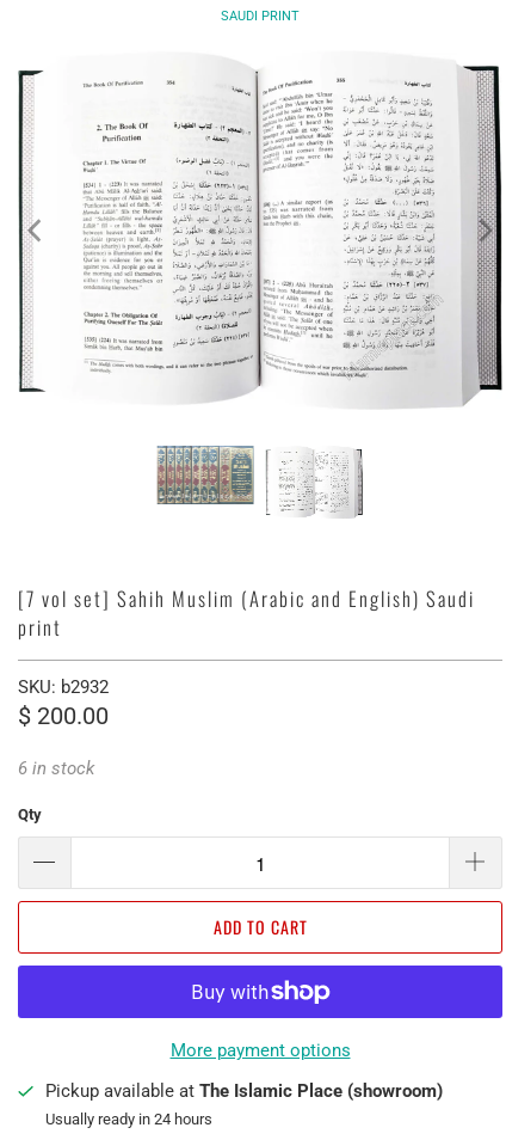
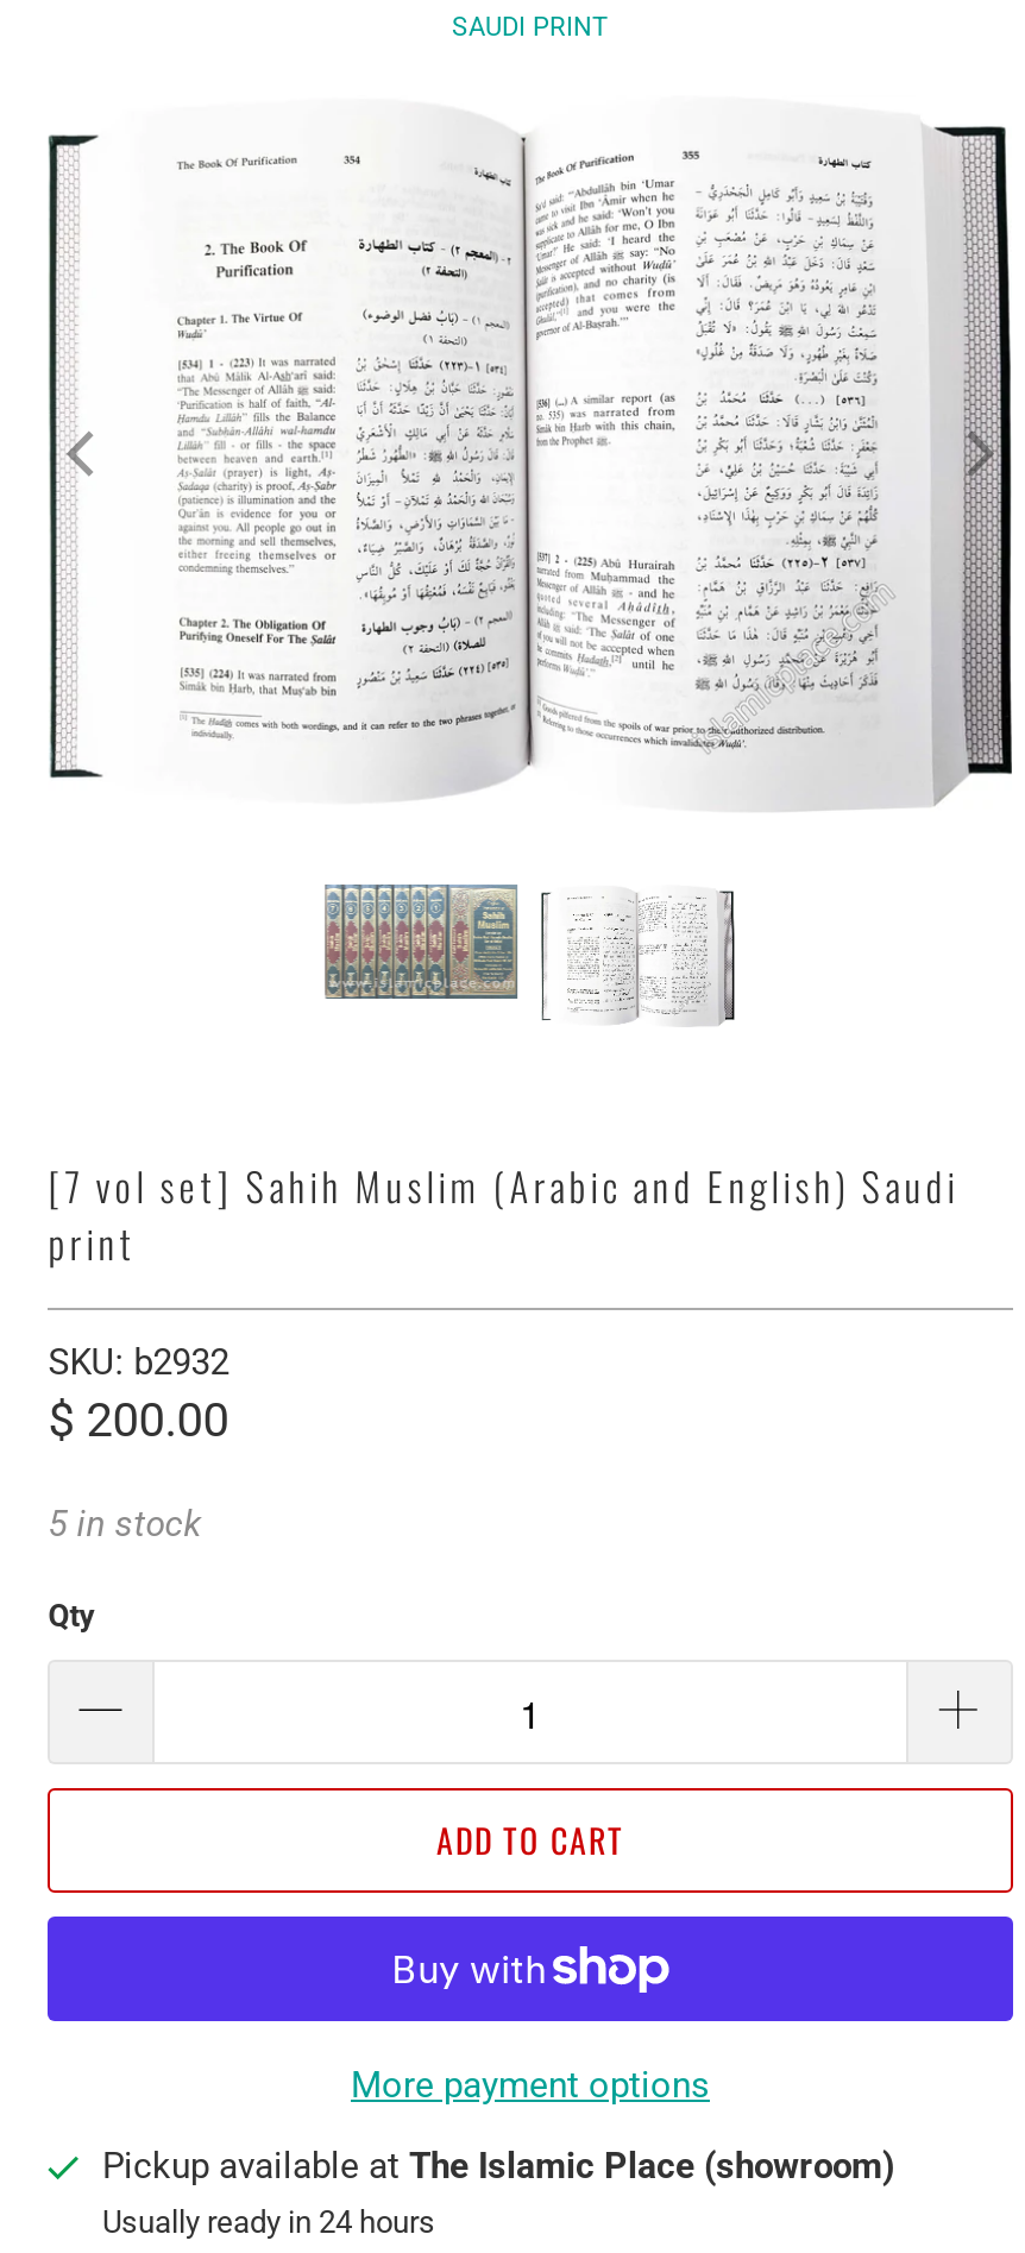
[18,757,95,779] 6 in stock -> [48,1503,200,1546] 5 in stock

